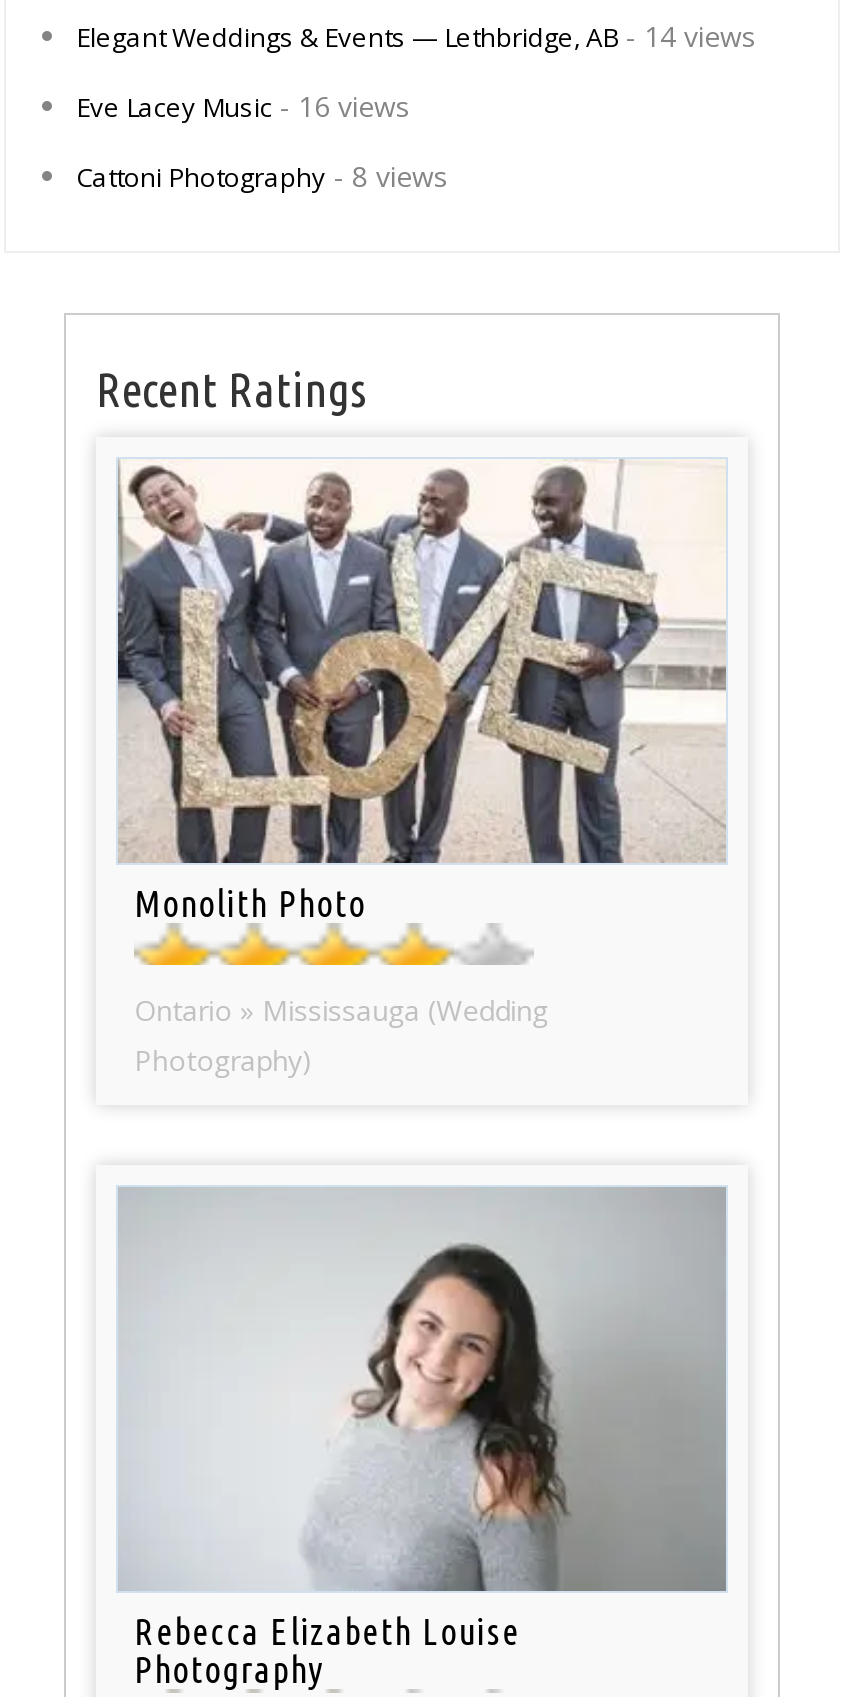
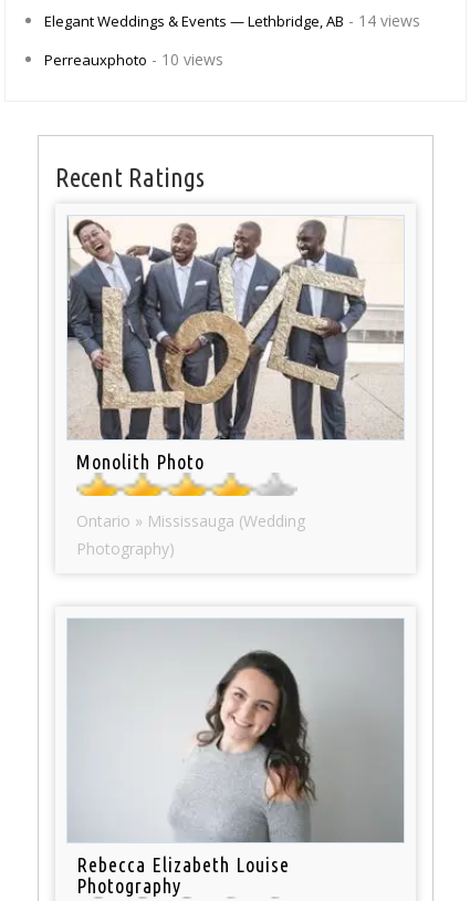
[76,87,448,195] Eve Lacey Music - 16 views | Cattoni Photography - 8 views -> [44,48,223,70] Perreauxphoto - 10 views

